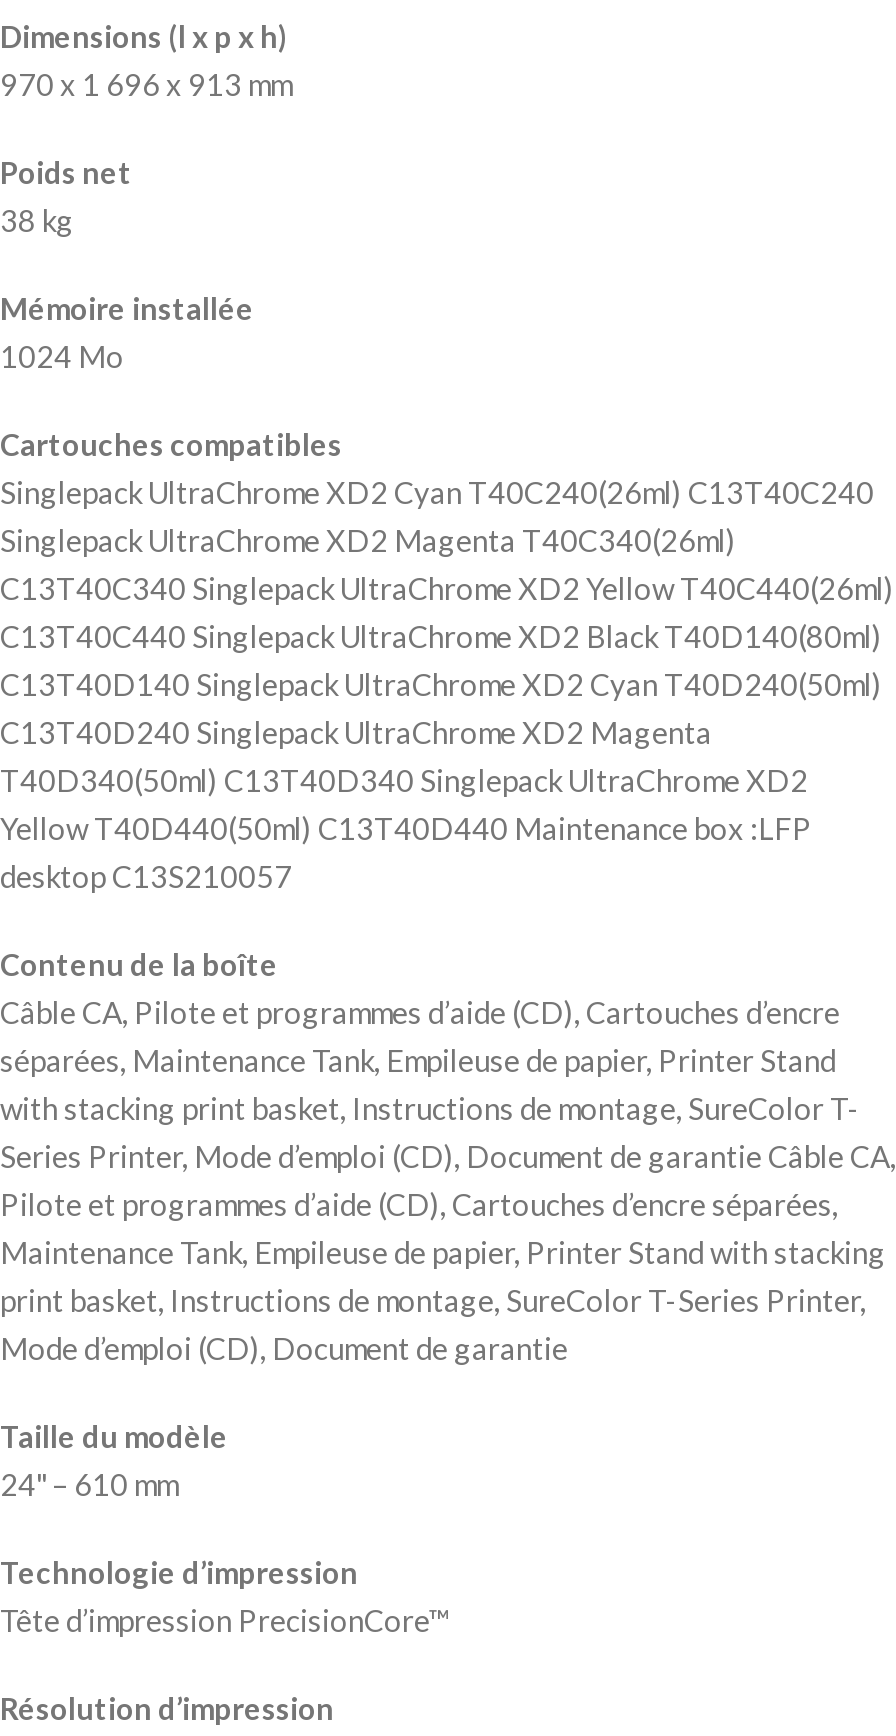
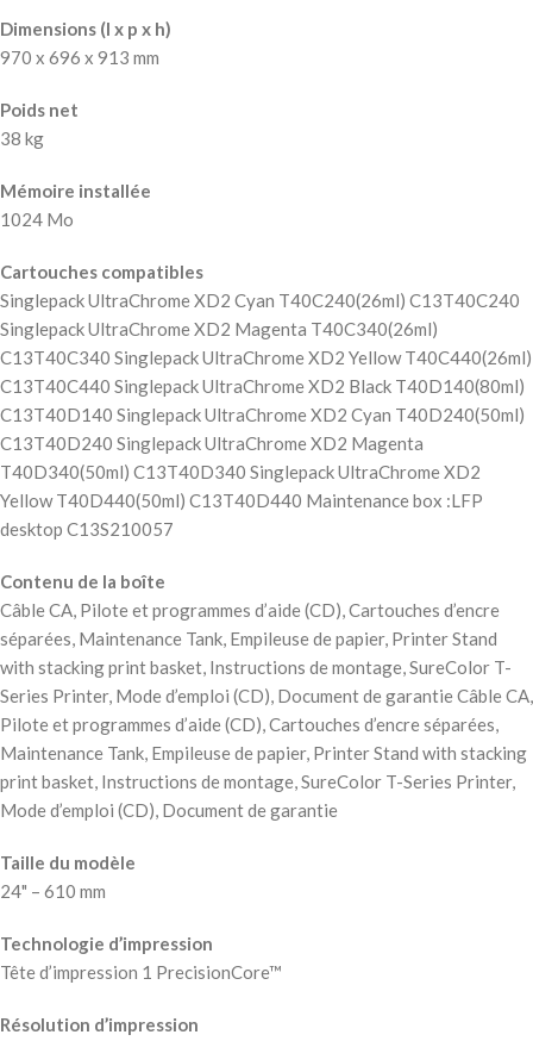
[0,66,292,102] 970 x 1 696 x 913 mm -> [0,47,159,68] 970 x 696 x 913 mm
[0,1602,450,1638] Tête d’impression PrecisionCore™ -> [0,961,282,983] Tête d’impression 1 PrecisionCore™

